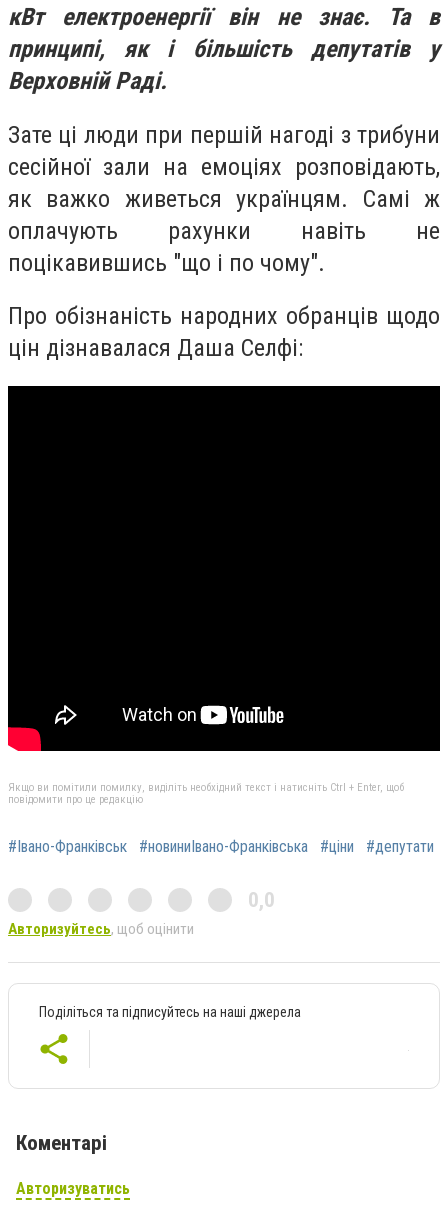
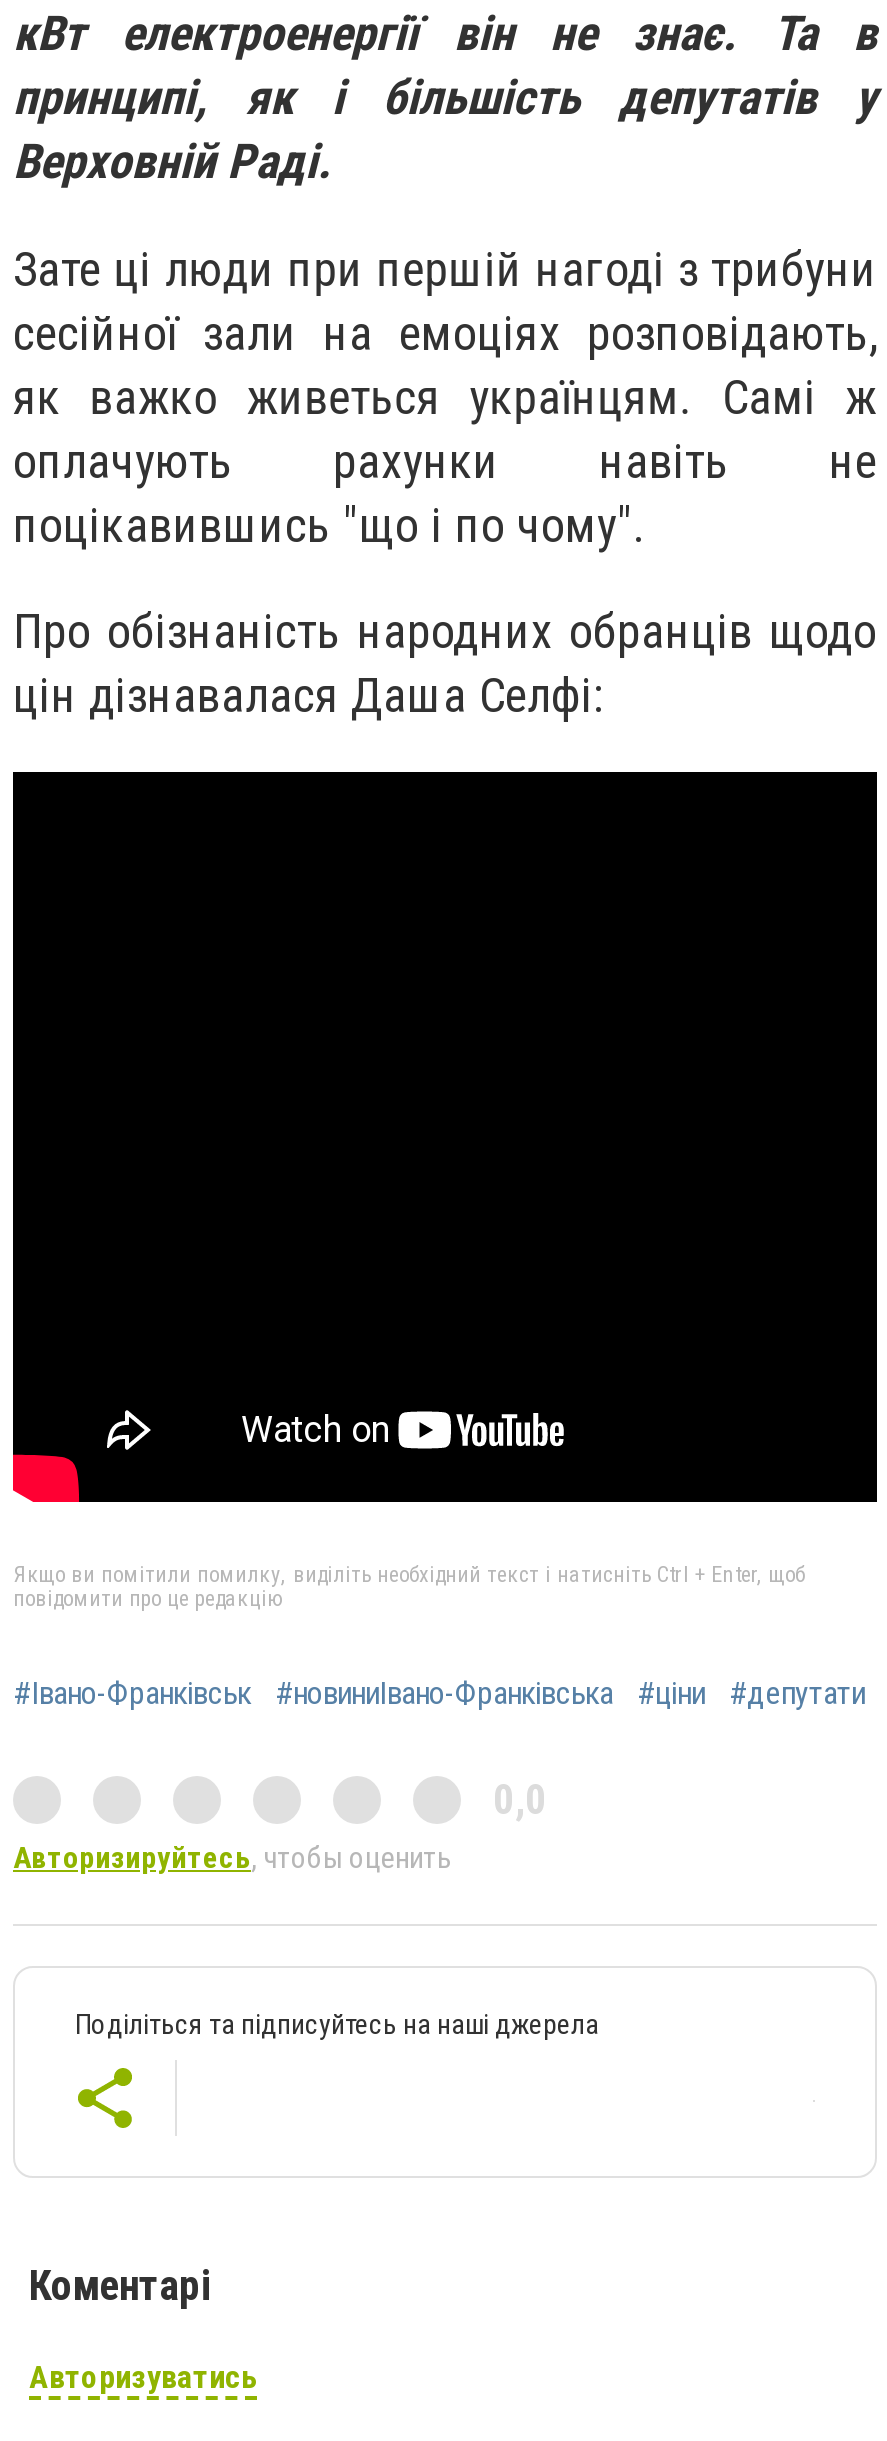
[8,920,194,938] Авторизуйтесь, щоб оцінити -> [13,1841,451,1877] Авторизируйтесь, чтобы оценить

